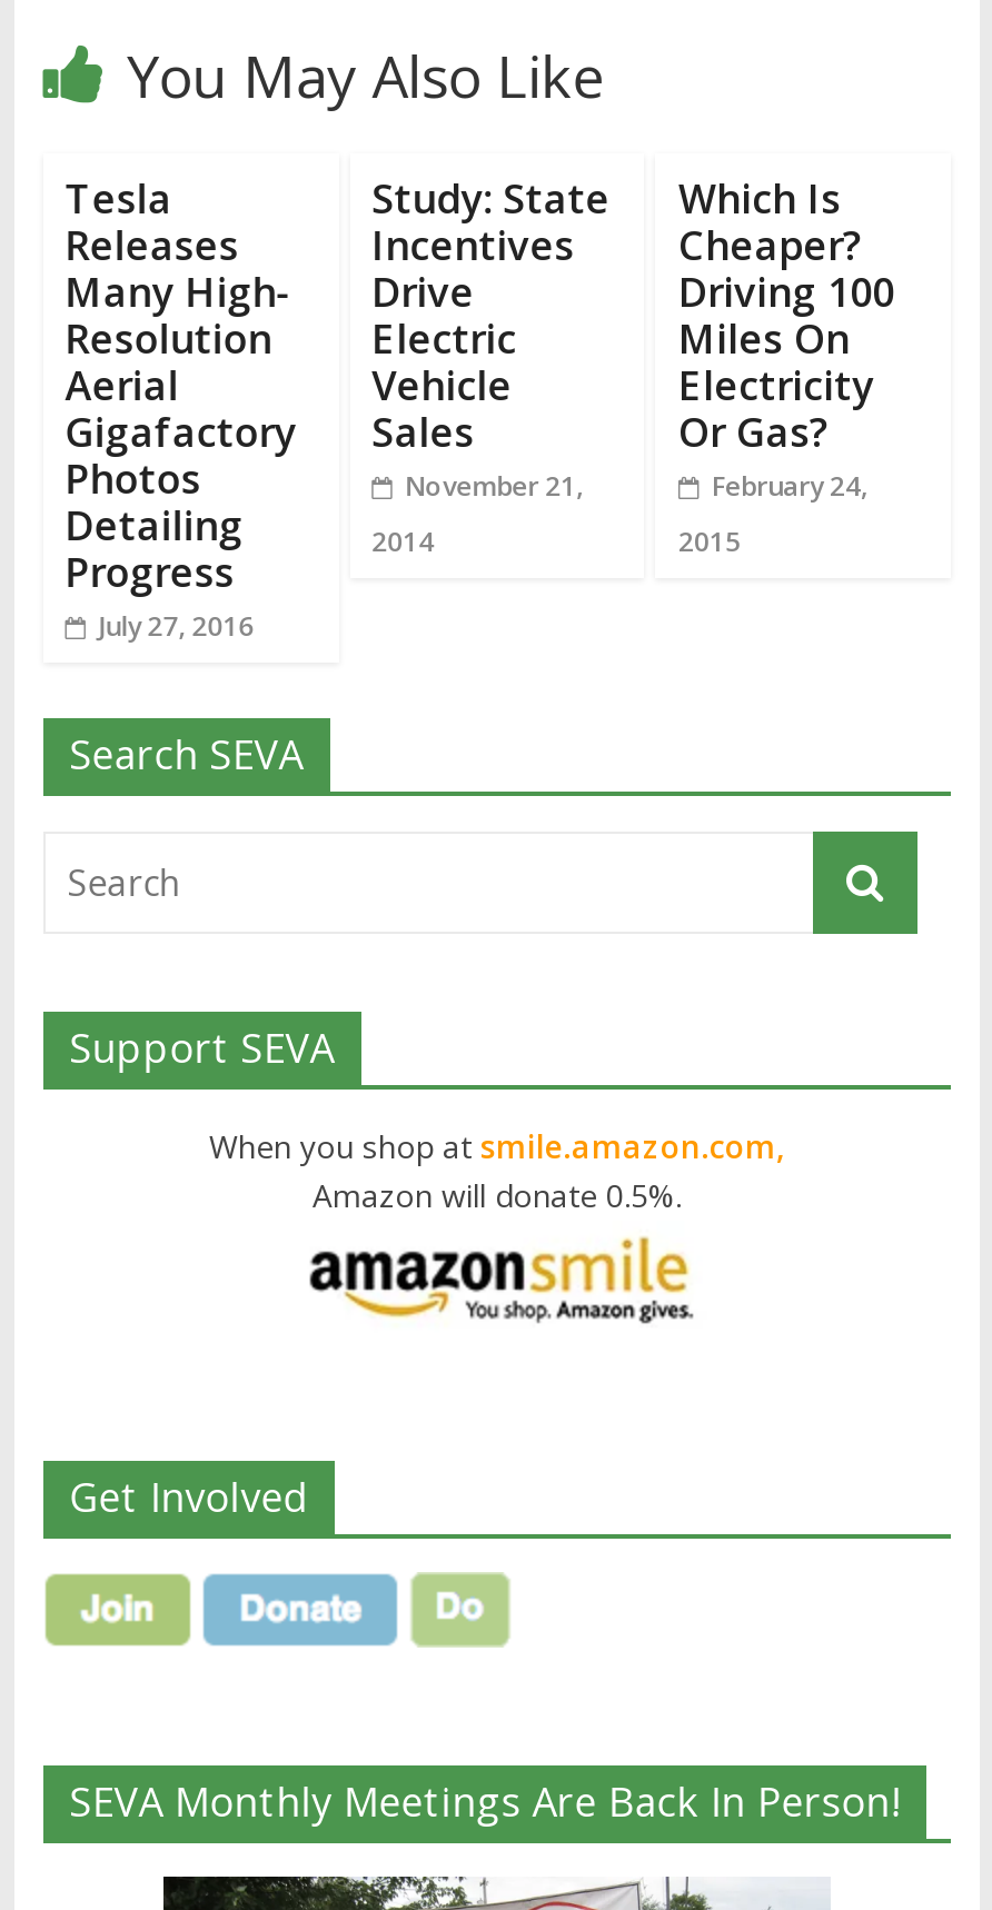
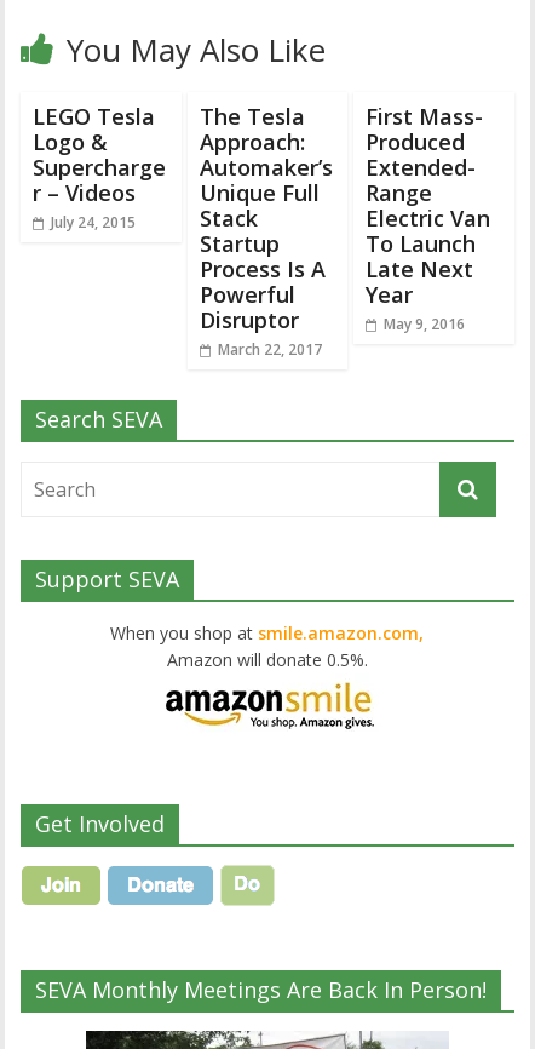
[65,171,296,645] Tesla | Releases | Many High- | Resolution | Aerial | Gigafactory | Photos | Detailing | Progress | July 27, 2016 -> [32,102,166,233] LEGO Tesla | Logo & | Supercharge | r – Videos | July 24, 2015
[372,171,610,560] Study: State | Incentives | Drive | Electric | Vehicle | Sales | November 21, | 2014 -> [199,102,332,360] The Tesla | Approach: | Automaker’s | Unique Full | Stack | Startup | Process Is A | Powerful | Disruptor | March 22, 2017
[678,171,894,560] Which Is | Cheaper? | Driving 100 | Miles On | Electricity | Or Gas? | February 24, | 2015 -> [366,102,491,334] First Mass- | Produced | Extended- | Range | Electric Van | To Launch | Late Next | Year | May 9, 2016

